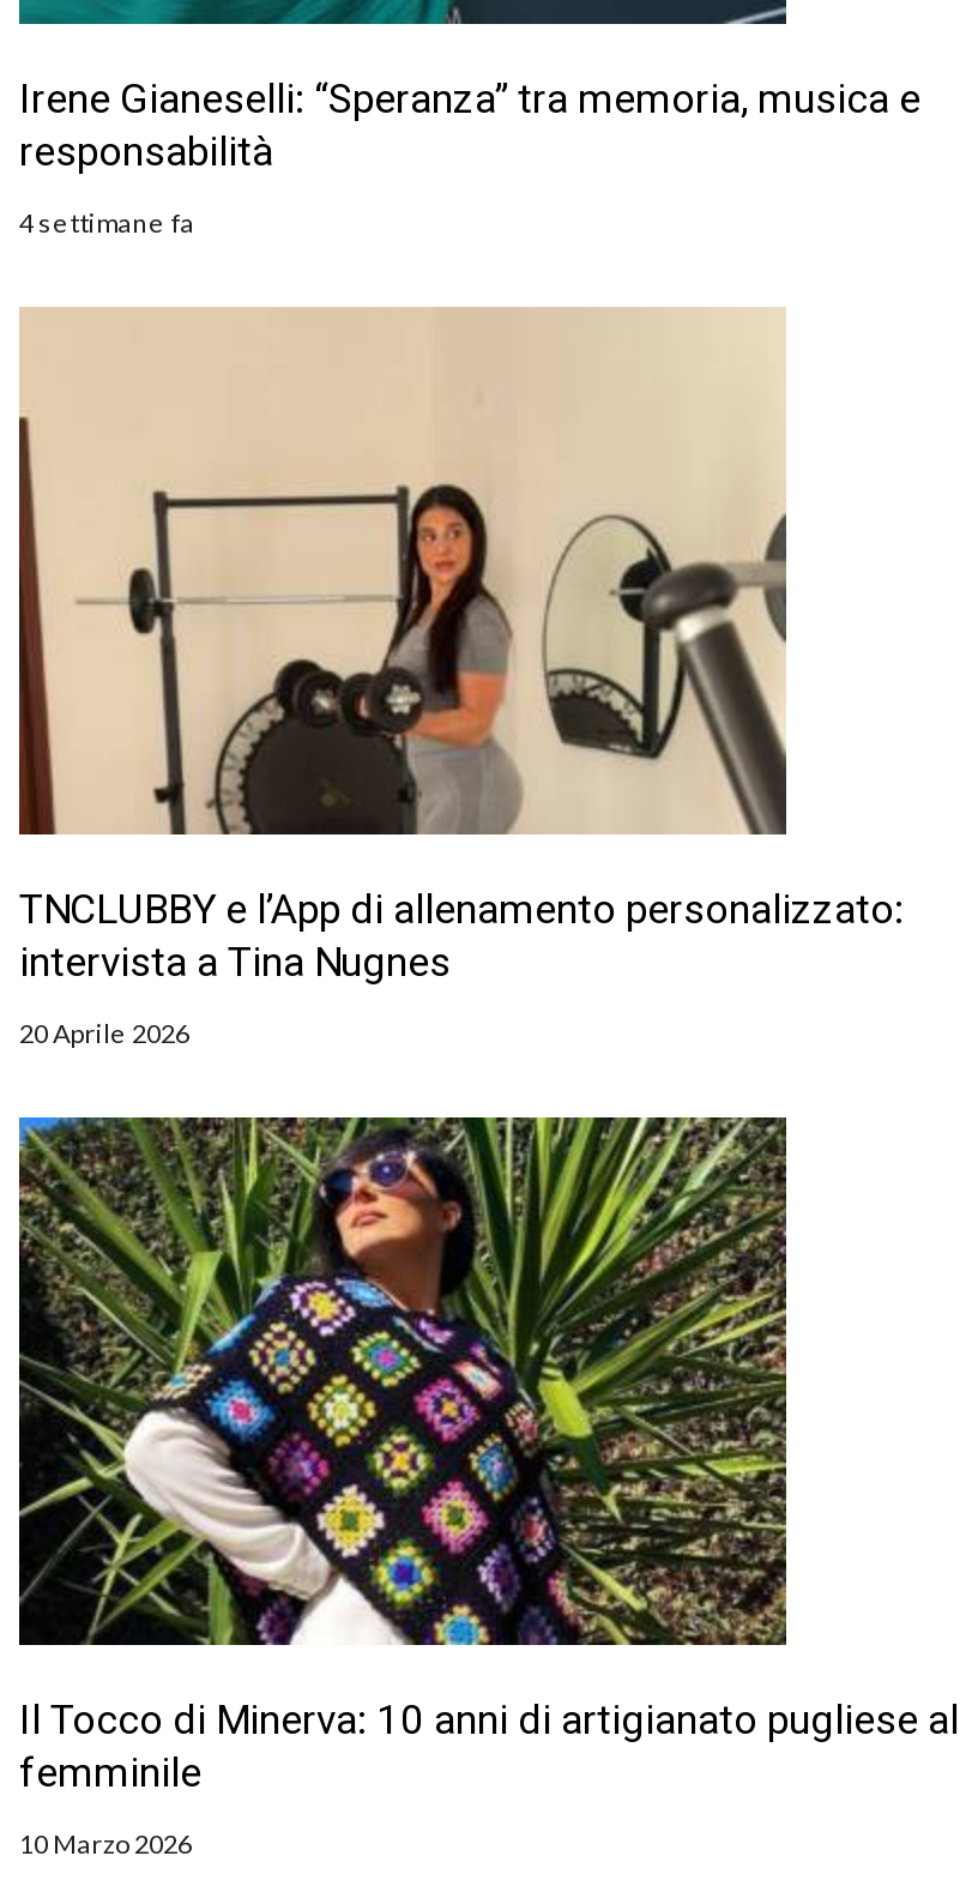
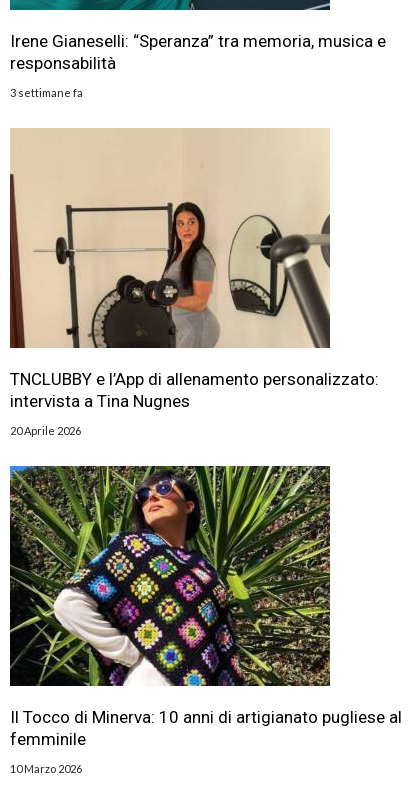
[19,206,194,237] 4 settimane fa -> [10,86,83,99] 3 settimane fa

